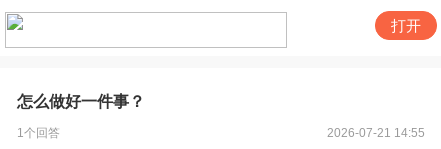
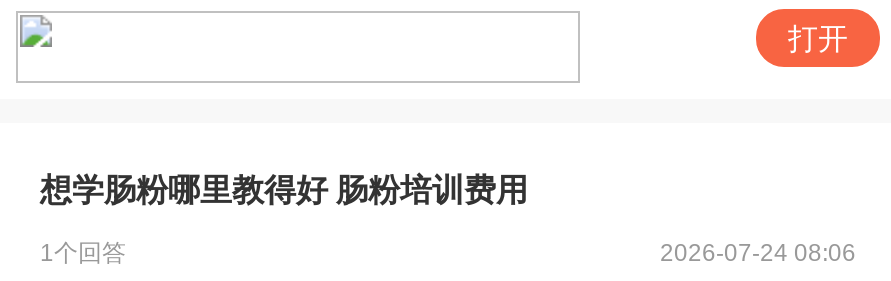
[17,93,145,110] 怎么做好一件事？ -> [40,173,528,207] 想学肠粉哪里教得好 肠粉培训费用
[327,126,425,140] 2026-07-21 14:55 -> [660,239,856,267] 2026-07-24 08:06

